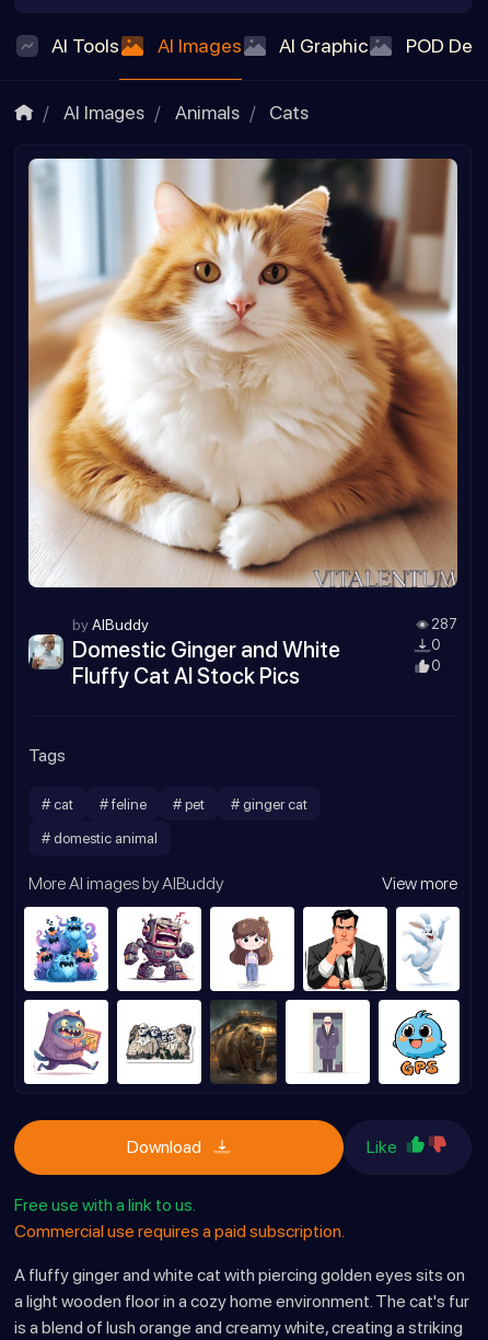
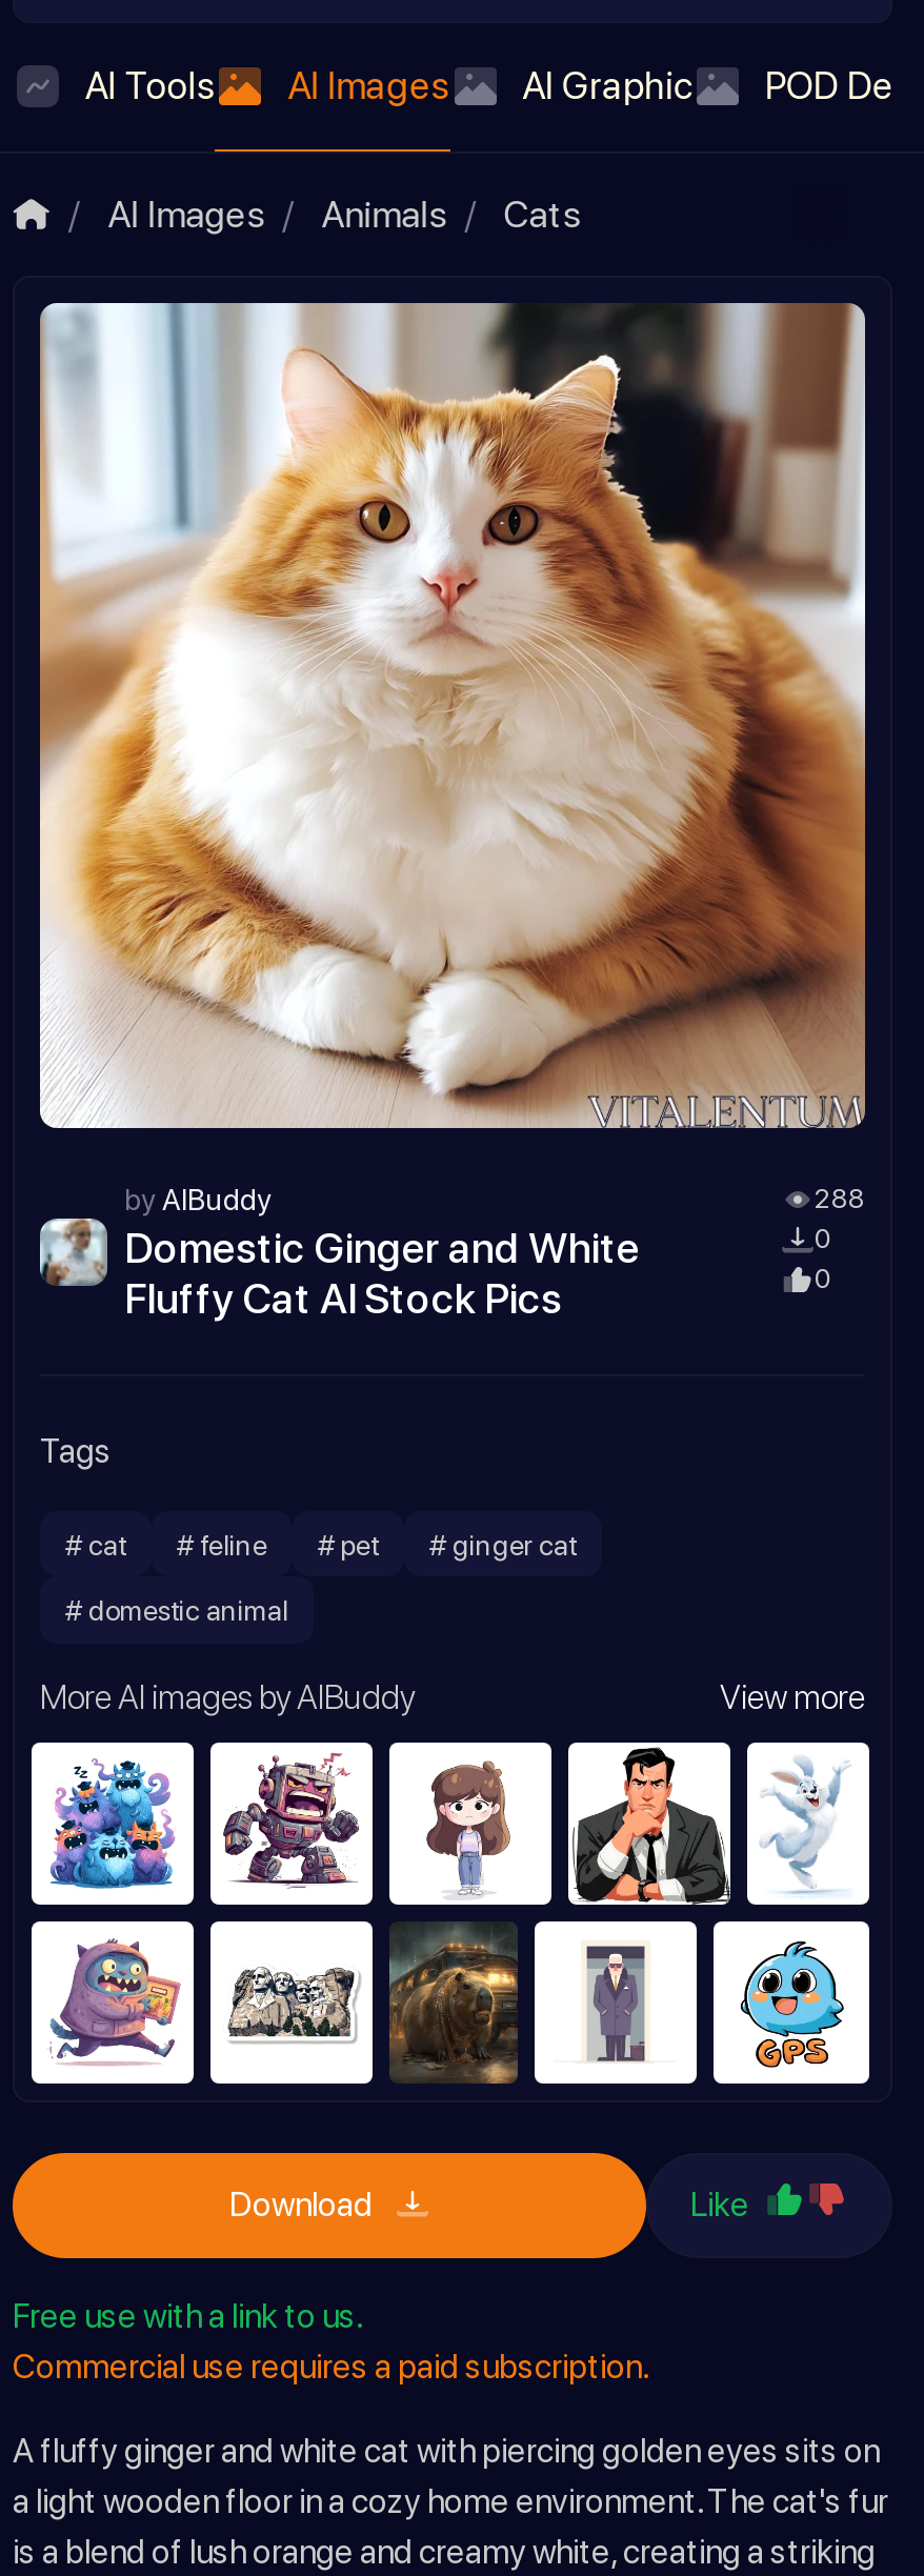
[431,616,457,633] 287 -> [815,1183,865,1215] 288

